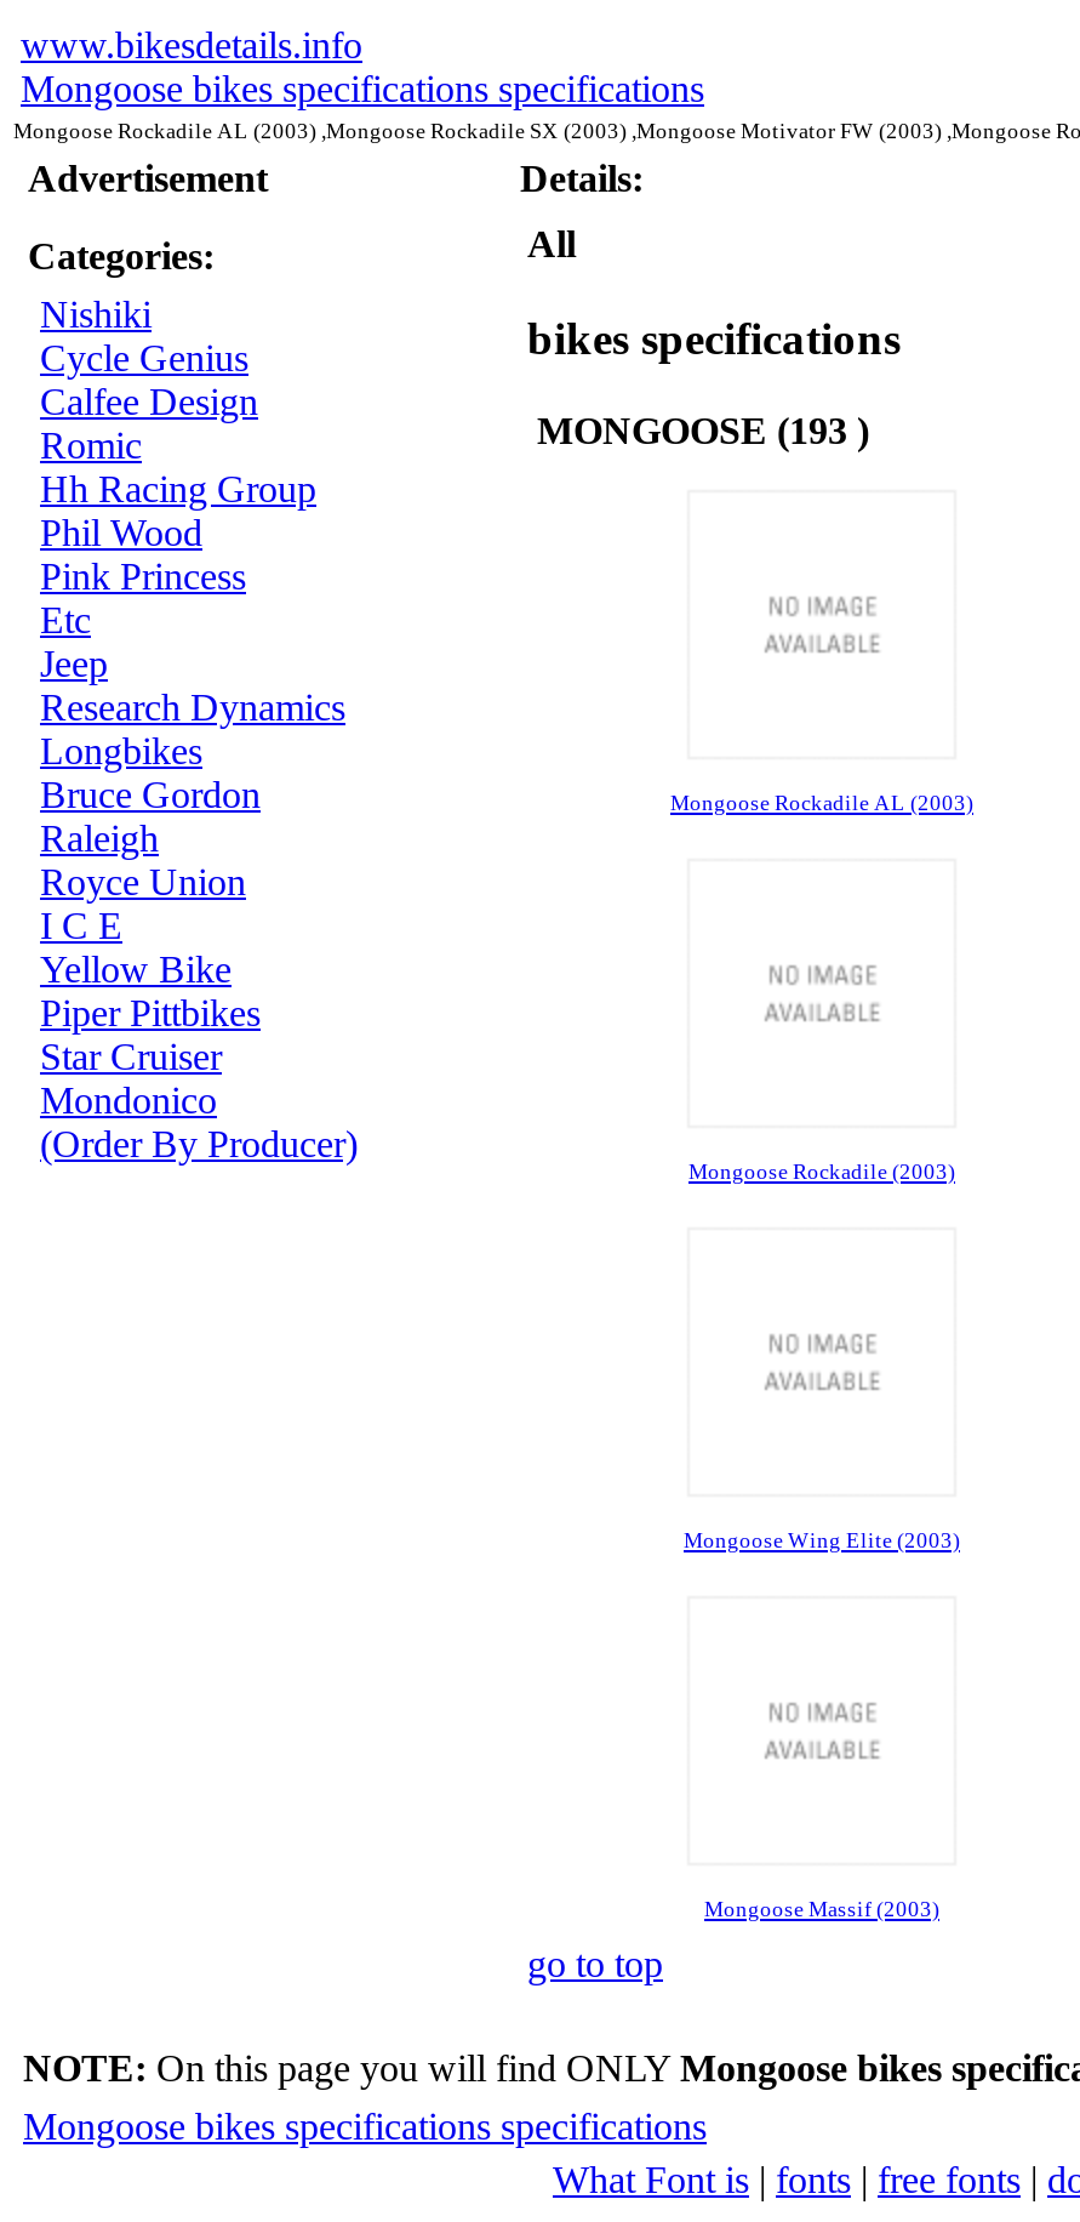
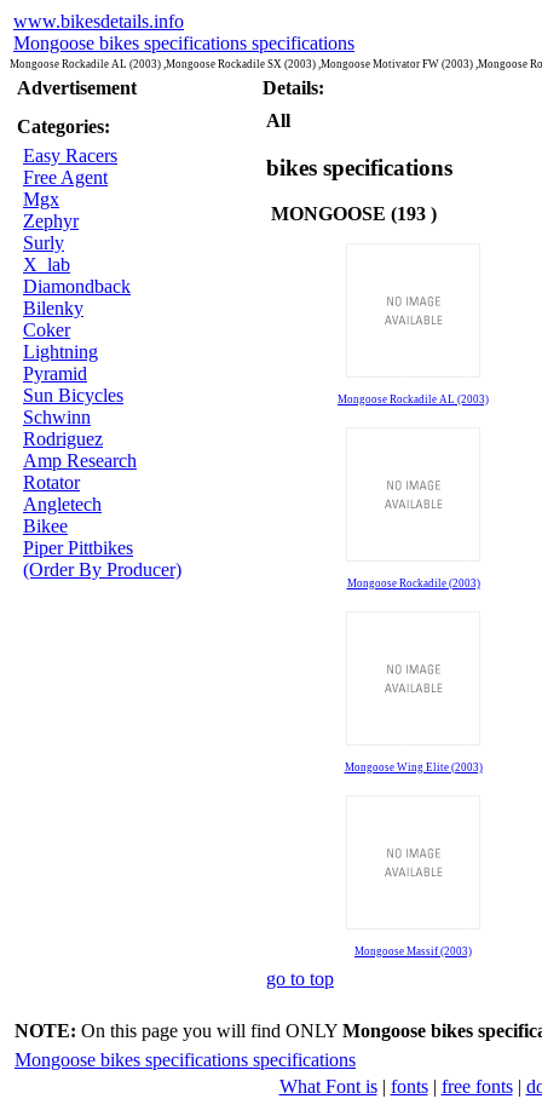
[40,294,345,990] Nishiki | Cycle Genius | Calfee Design | Romic | Hh Racing Group | Phil Wood | Pink Princess | Etc | Jeep | Research Dynamics | Longbikes | Bruce Gordon | Raleigh | Royce Union | I C E | Yellow Bike -> [23,145,137,536] Easy Racers | Free Agent | Mgx | Zephyr | Surly | X_lab | Diamondback | Bilenky | Coker | Lightning | Pyramid | Sun Bicycles | Schwinn | Rodriguez | Amp Research | Rotator | Angletech | Bikee
moved [40,992,261,1033] -> [23,537,133,558]: Piper Pittbikes
[40,1036,222,1121] Star Cruiser | Mondonico -> none

